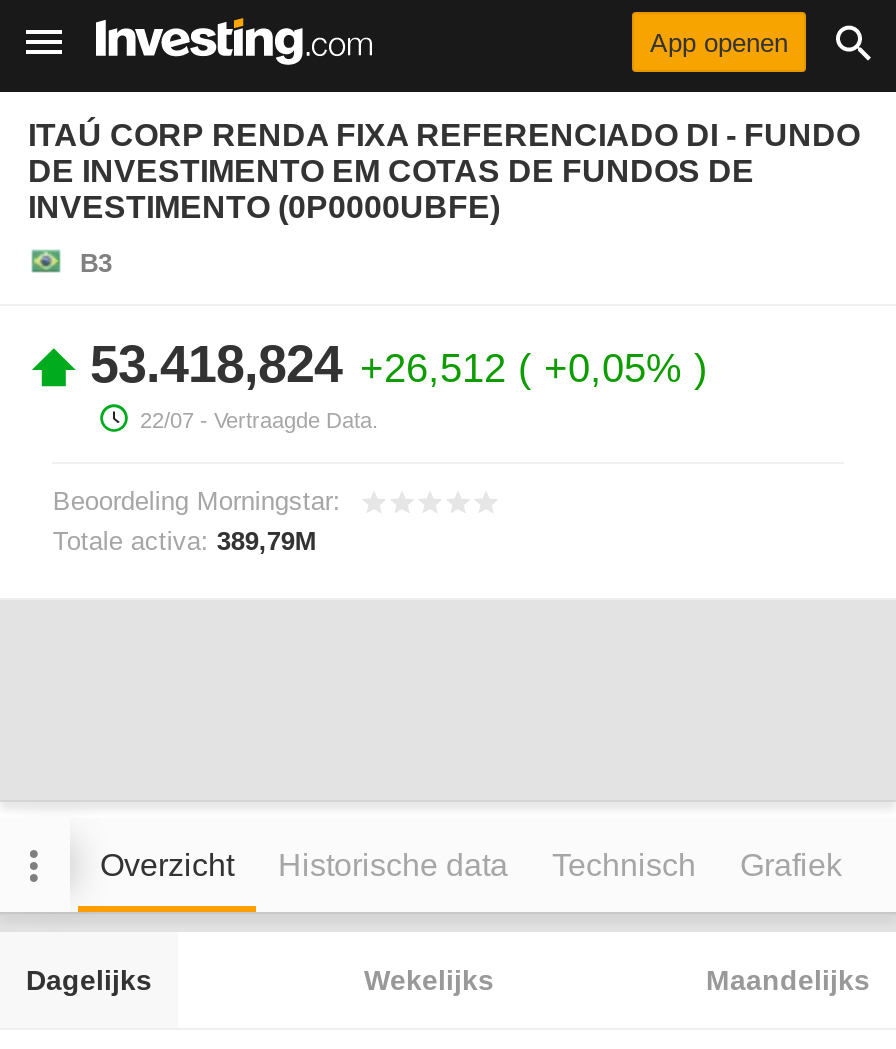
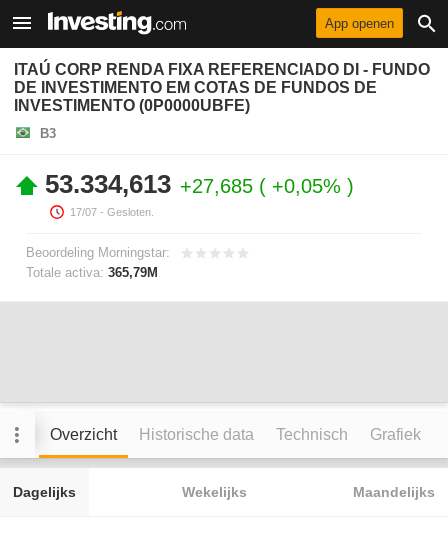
[90,334,694,432] 53.418,824 +26,512 +0,05% | 22/07 - Vertraagde Data. -> [45,169,347,218] 53.334,613 +27,685 +0,05% | 17/07 - Gesloten.
[53,526,317,556] Totale activa: 389,79M -> [26,265,158,280] Totale activa: 365,79M

